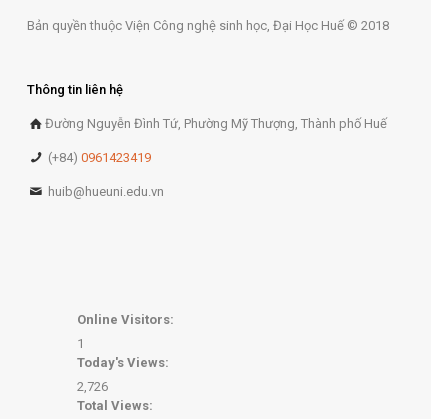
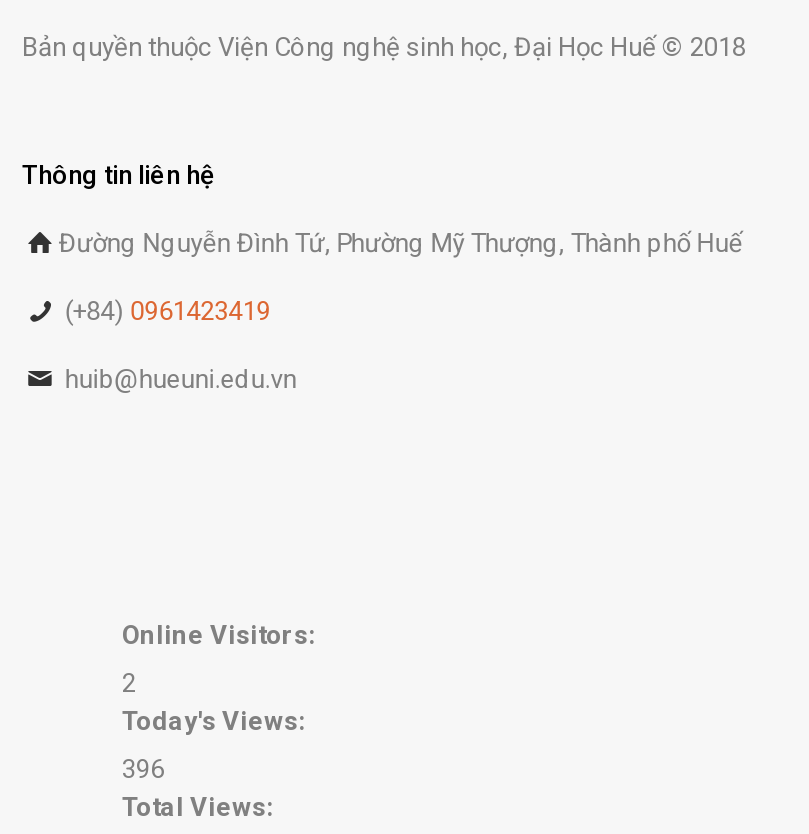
[77,336,84,351] 1 -> [122,669,136,699] 2
[77,379,108,394] 2,726 -> [122,755,164,785] 396

